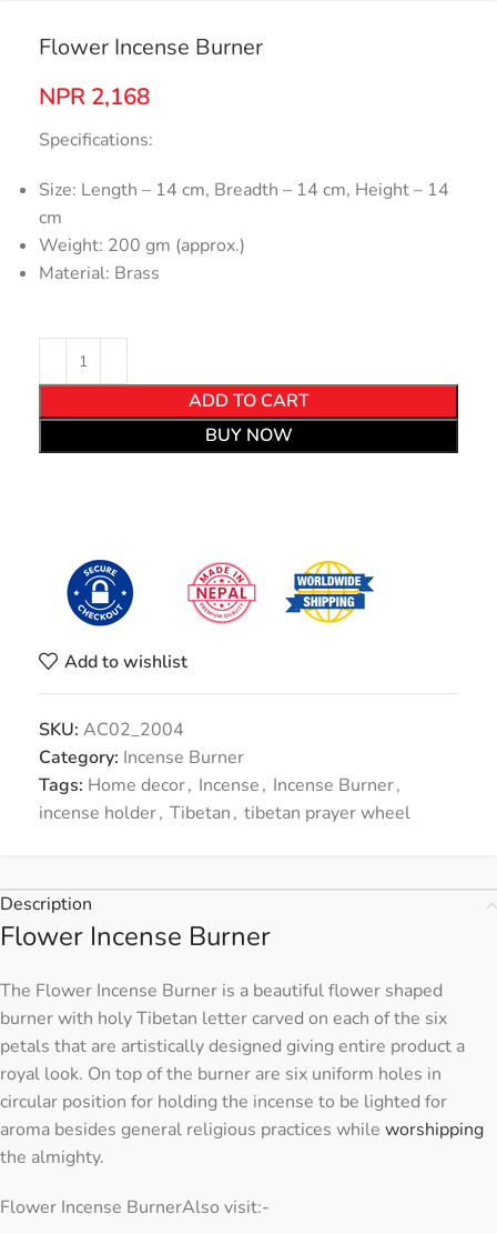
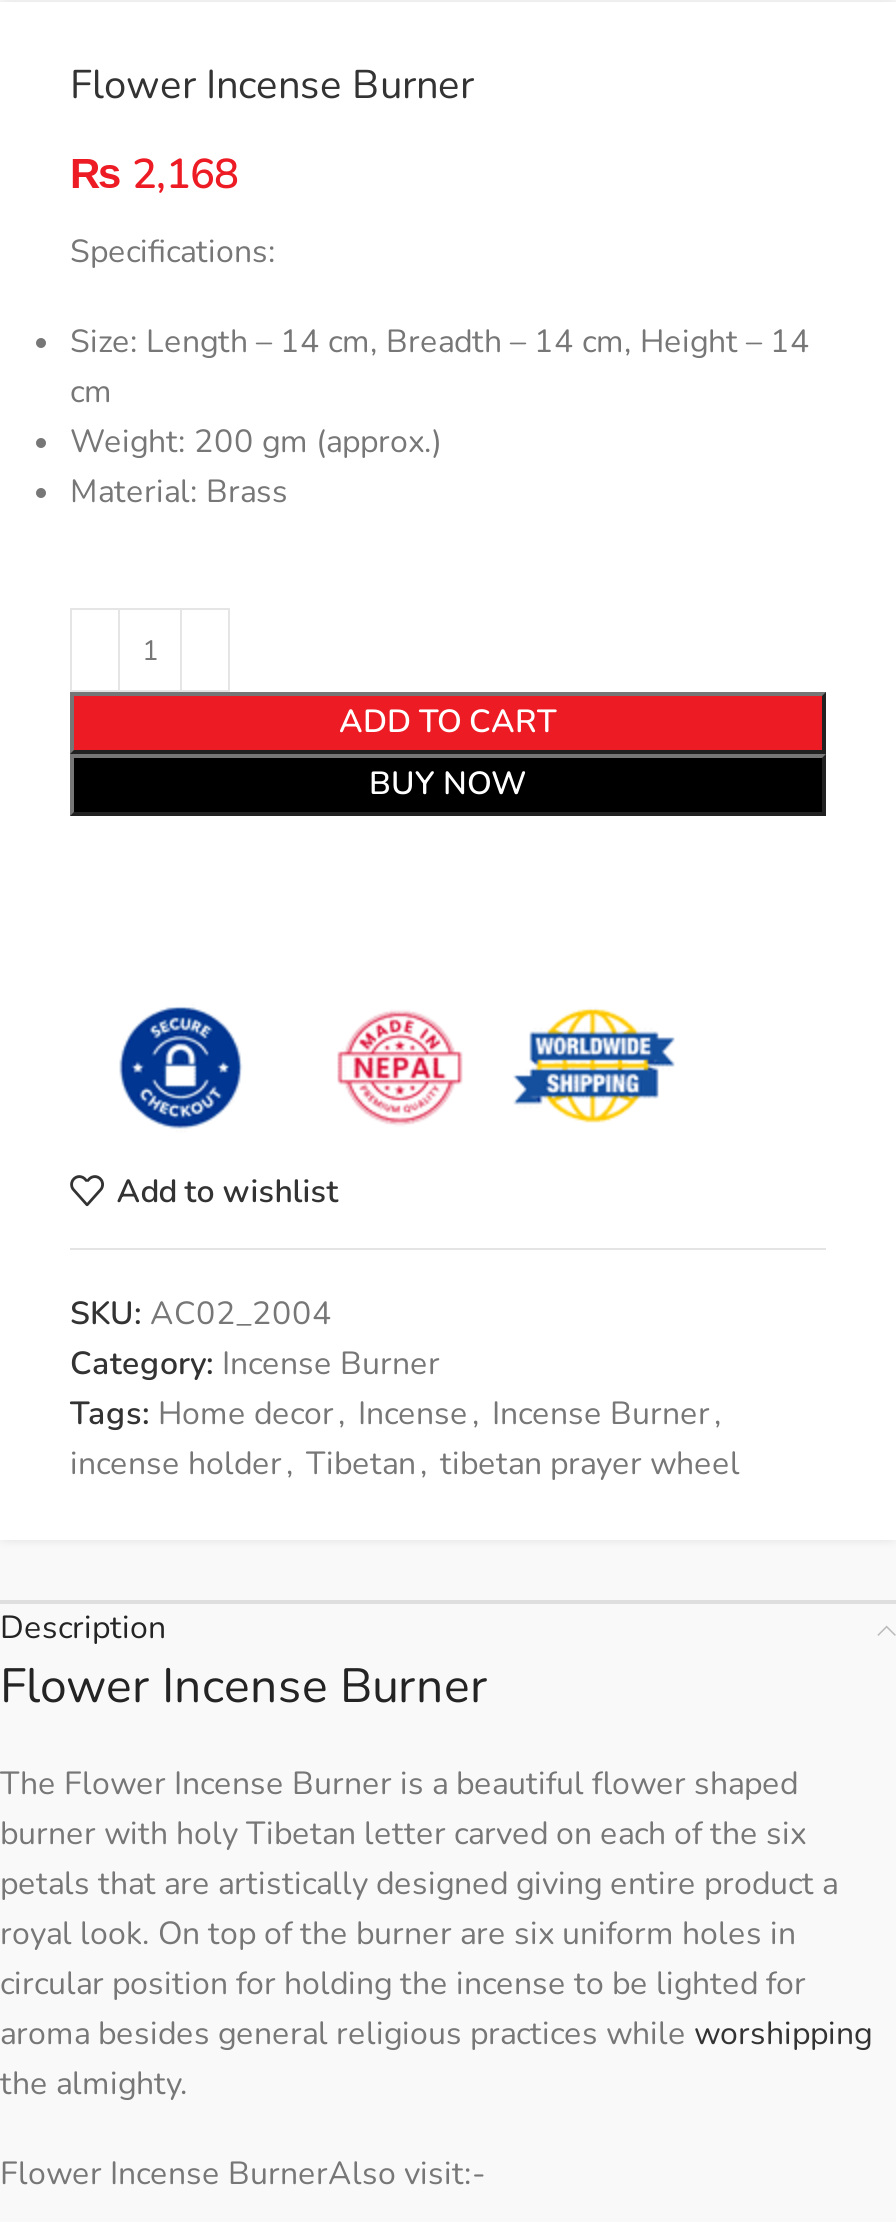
[39,81,150,112] NPR 2,168 -> [70,146,238,202] ₨ 2,168

